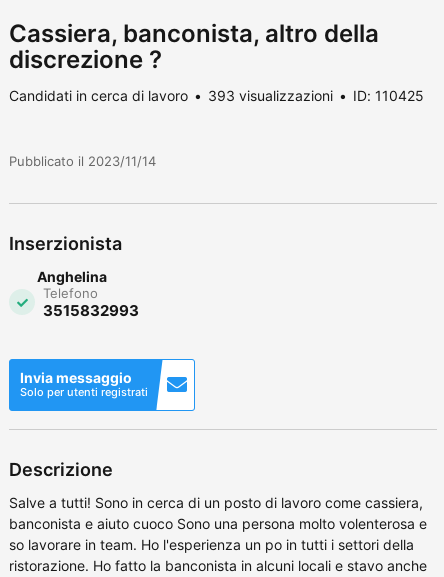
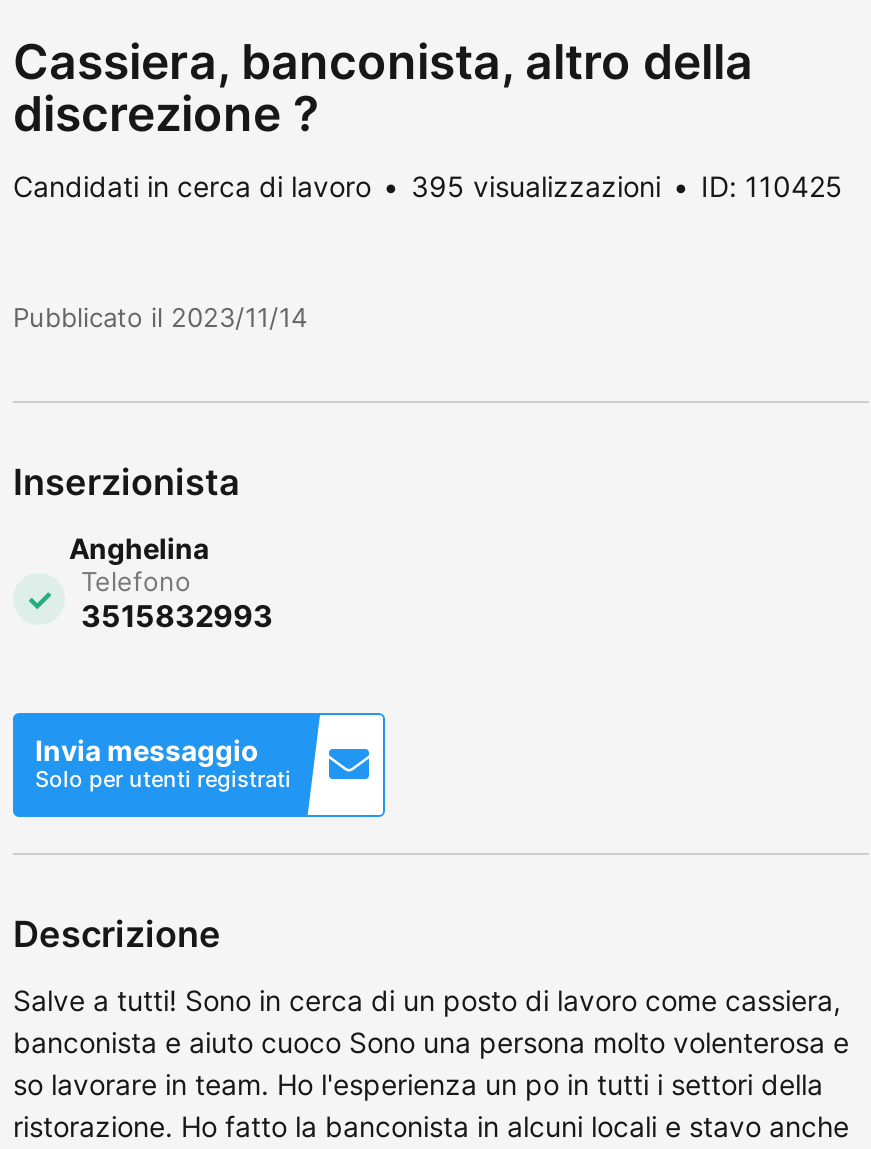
[208,87,333,104] 393 visualizzazioni -> [411,168,661,202] 395 visualizzazioni

